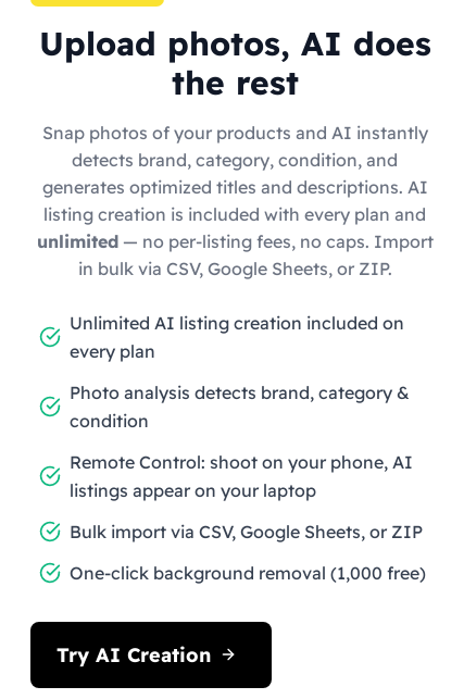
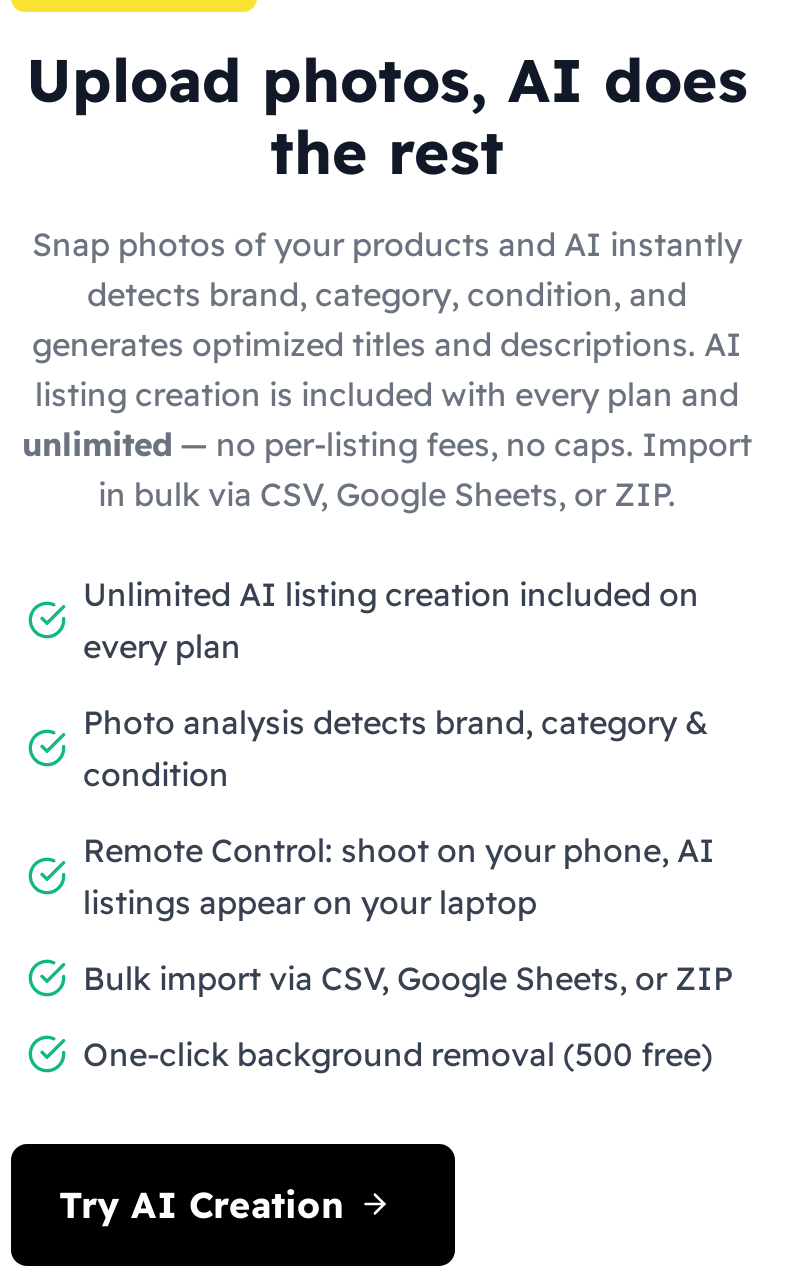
[70,562,426,584] One-click background removal (1,000 free) -> [83,1034,713,1074] One-click background removal (500 free)

